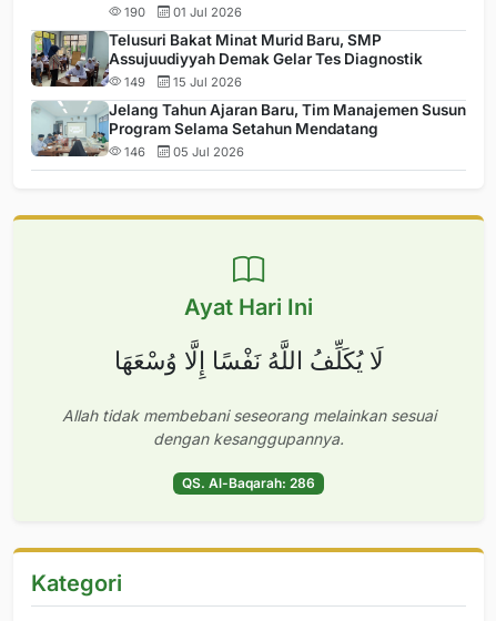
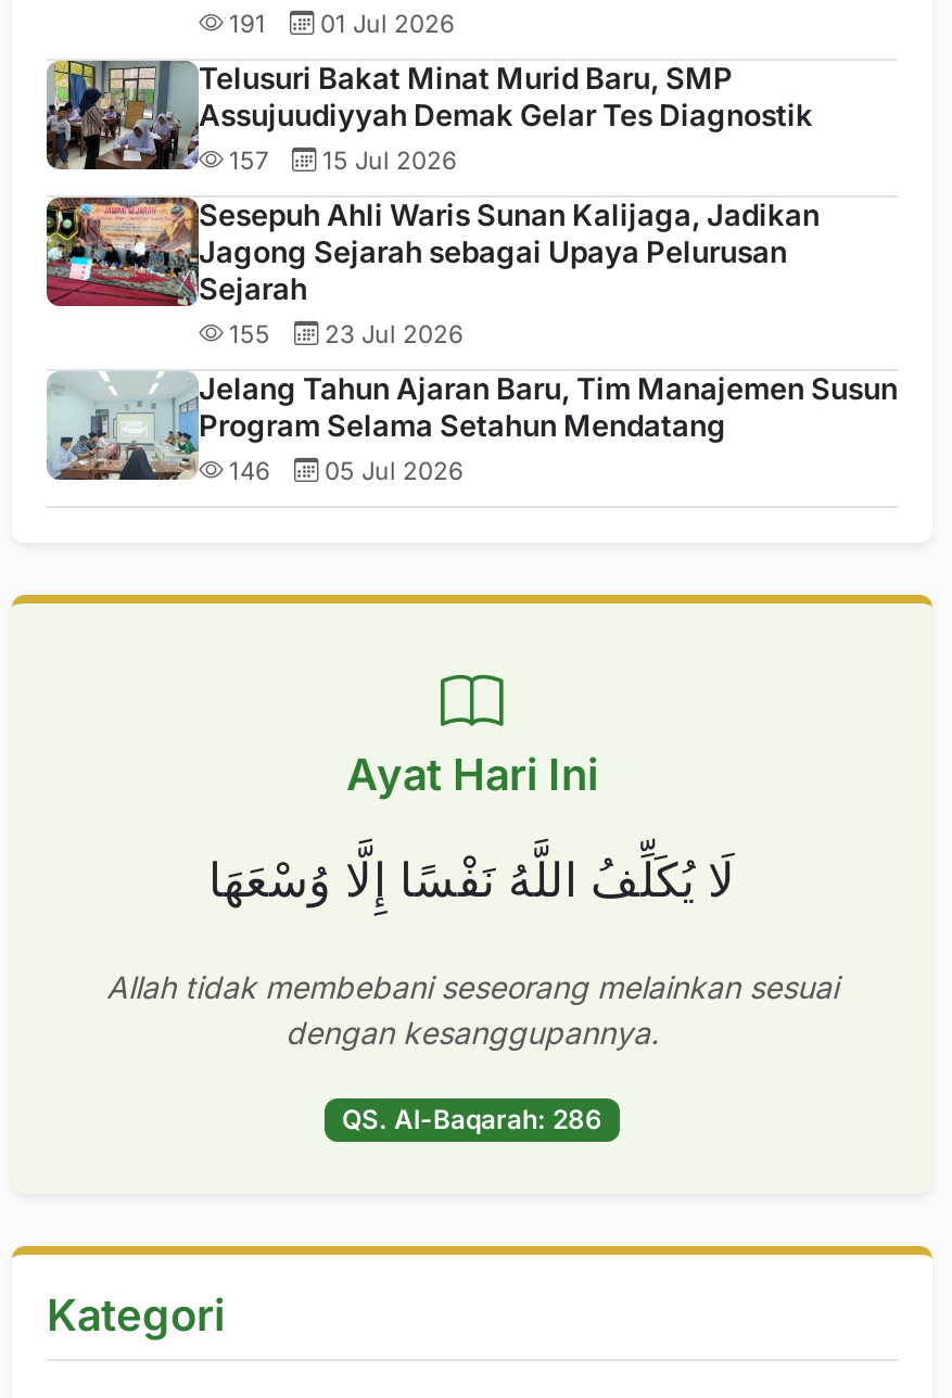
[121,4,242,20] 190 01 Jul 2026 -> [223,9,455,39] 191 01 Jul 2026
[121,74,242,90] 149 15 Jul 2026 -> [223,145,457,176] 157 15 Jul 2026
none -> [45,195,820,349] [image] | Sesepuh Ahli Waris Sunan Kalijaga, Jadikan | Jagong Sejarah sebagai Upaya Pelurusan | Sejarah | 155 | 23 Jul 2026

